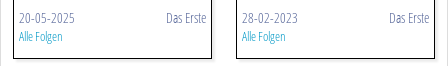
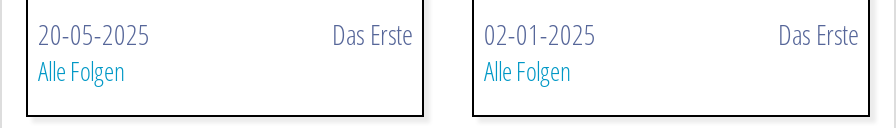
[166,8,298,27] Das Erste 28-02-2023 -> [332,15,596,53] Das Erste 02-01-2025

